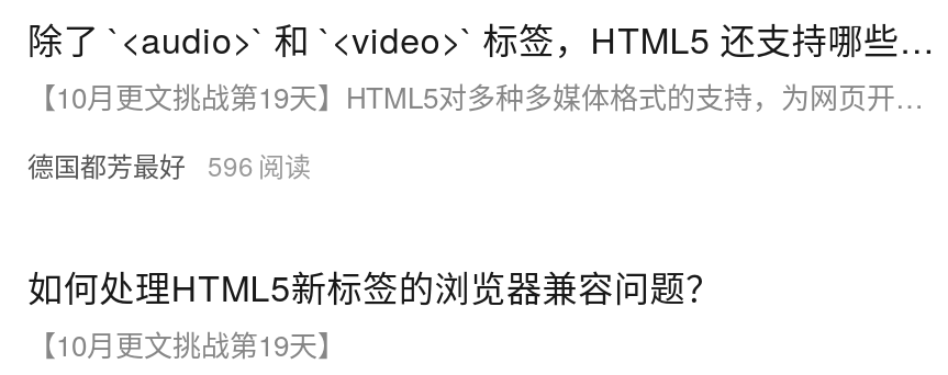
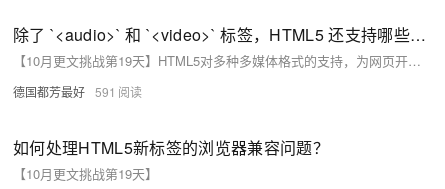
[27,145,254,182] 德国都芳最好 596 -> [13,82,116,99] 德国都芳最好 591

